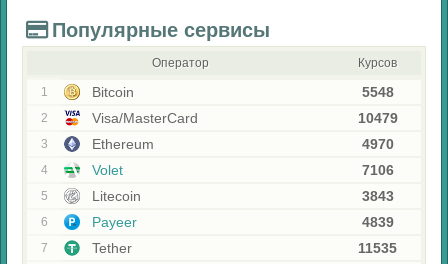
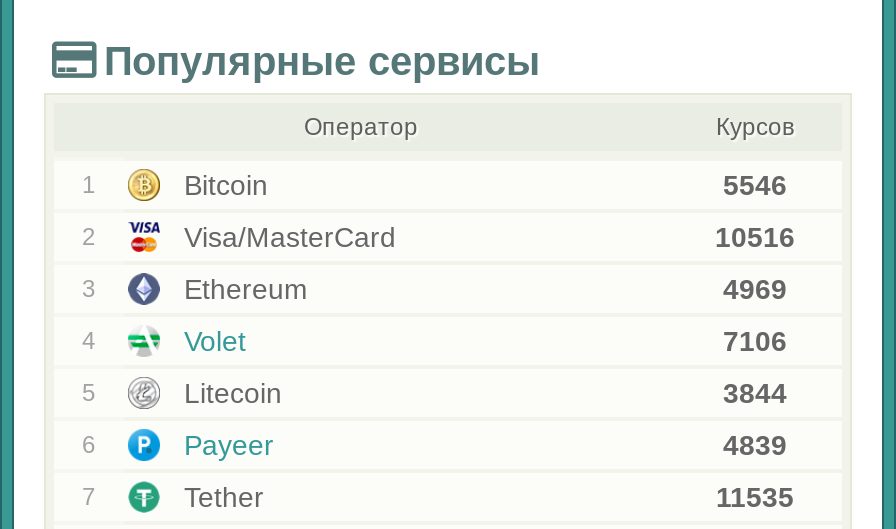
[361,84,393,100] 5548 -> [723,169,787,201] 5546
[357,110,397,126] 10479 -> [715,221,795,253] 10516
[361,136,393,152] 4970 -> [723,273,787,305] 4969
[361,188,393,204] 3843 -> [723,377,787,409] 3844

